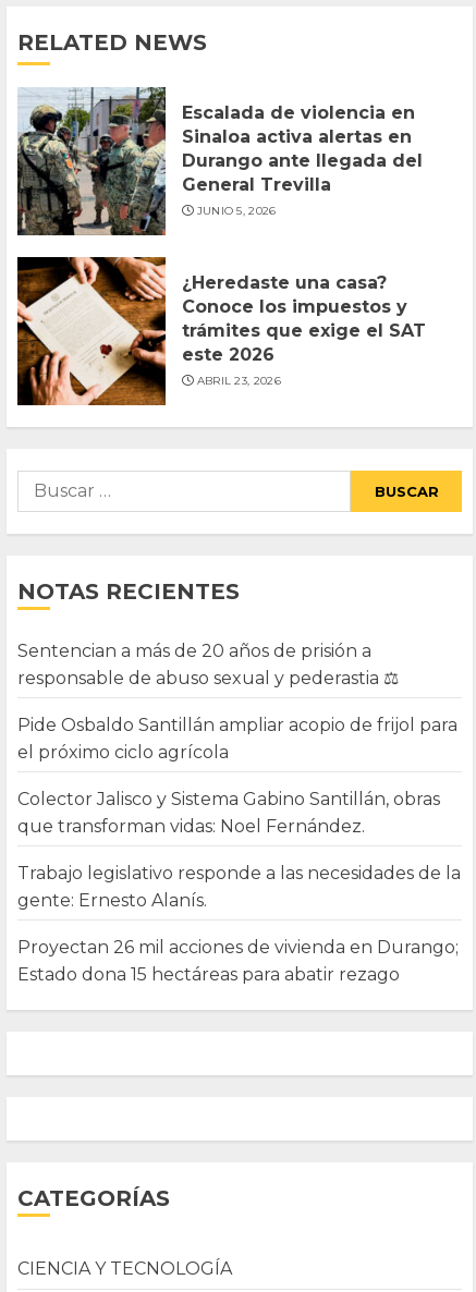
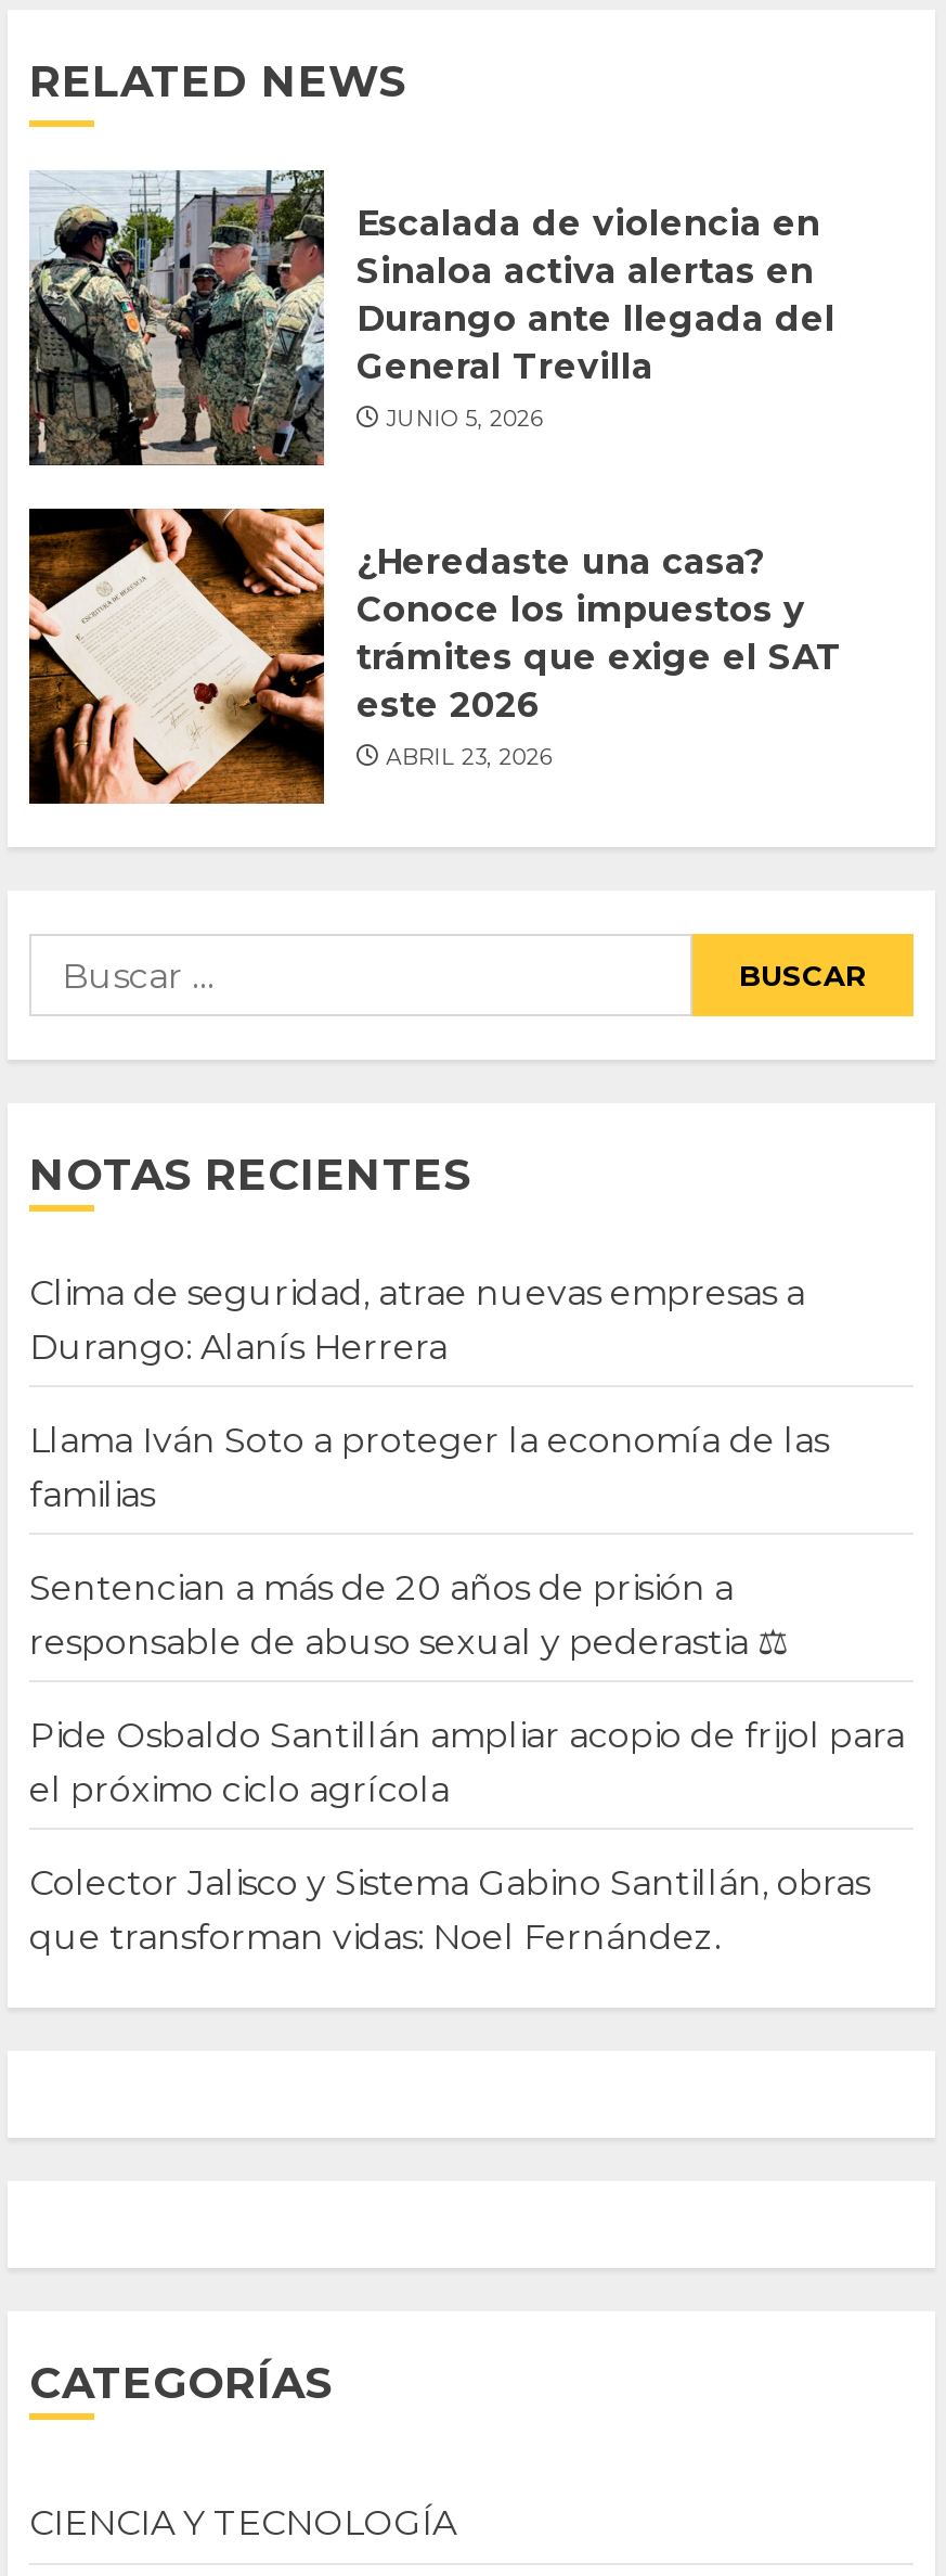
none -> [29,1273,829,1516] Clima de seguridad, atrae nuevas empresas a | Durango: Alanís Herrera | Llama Iván Soto a proteger la economía de las | familias
moved [17,640,457,836] -> [29,1568,905,1958]: Sentencian a más de 20 años de prisión a | Pide Osbaldo Santillán ampliar acopio de frijol para | el próximo ciclo agrícola | Colector Jalisco y Sistema Gabino Santillán, obras | que transforman vidas: Noel Fernández.
[17,862,461,984] Trabajo legislativo responde a las necesidades de la | gente: Ernesto Alanís. | Proyectan 26 mil acciones de vivienda en Durango; | Estado dona 15 hectáreas para abatir rezago -> none

